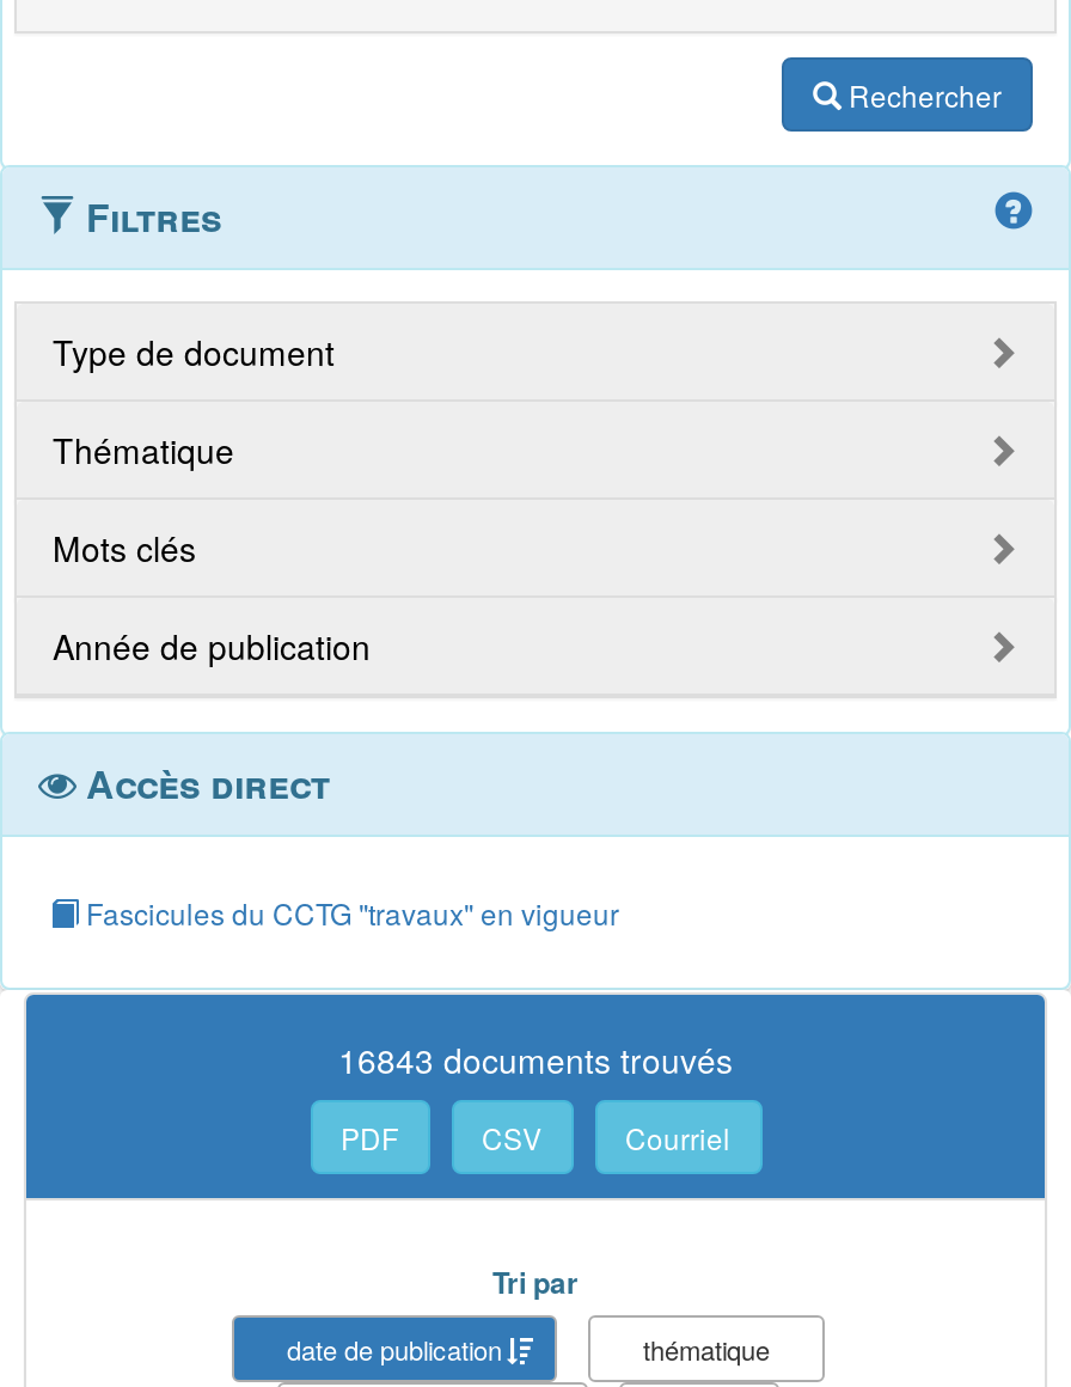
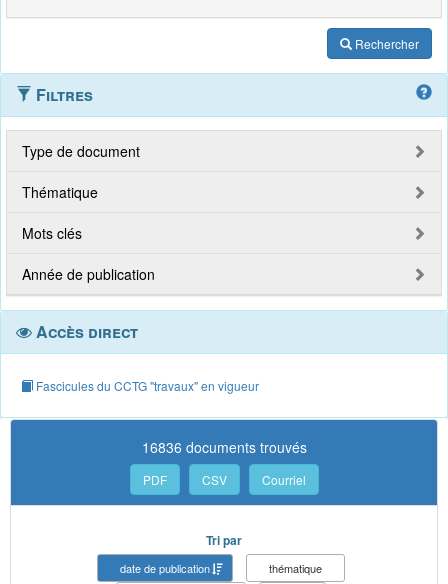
[338,1035,733,1083] 16843 documents trouvés -> [141,437,306,457] 16836 documents trouvés

